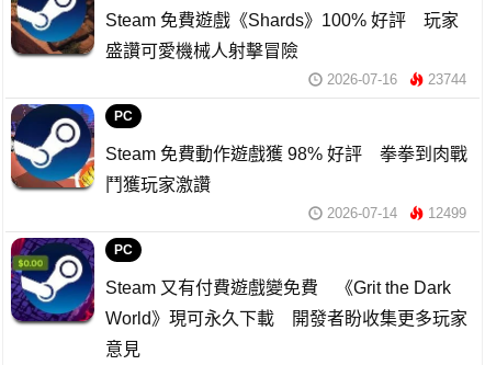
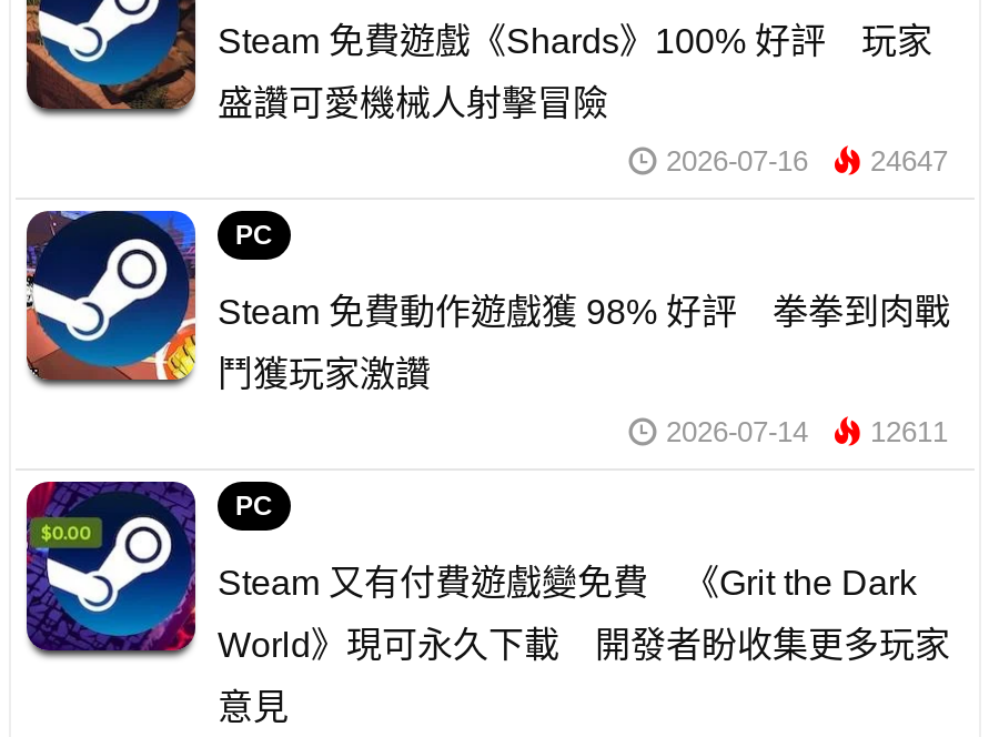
[327,72,466,88] 2026-07-16 23744 -> [666,145,948,178] 2026-07-16 24647
[327,205,466,222] 2026-07-14 12499 -> [666,416,948,449] 2026-07-14 12611

